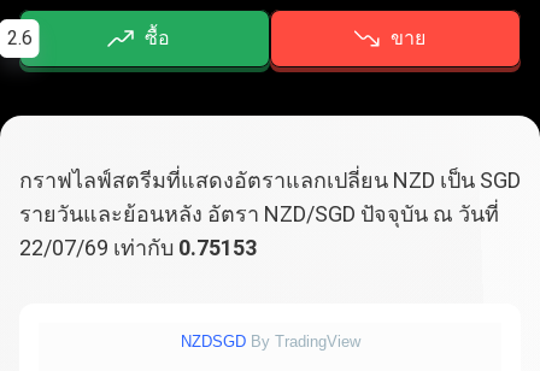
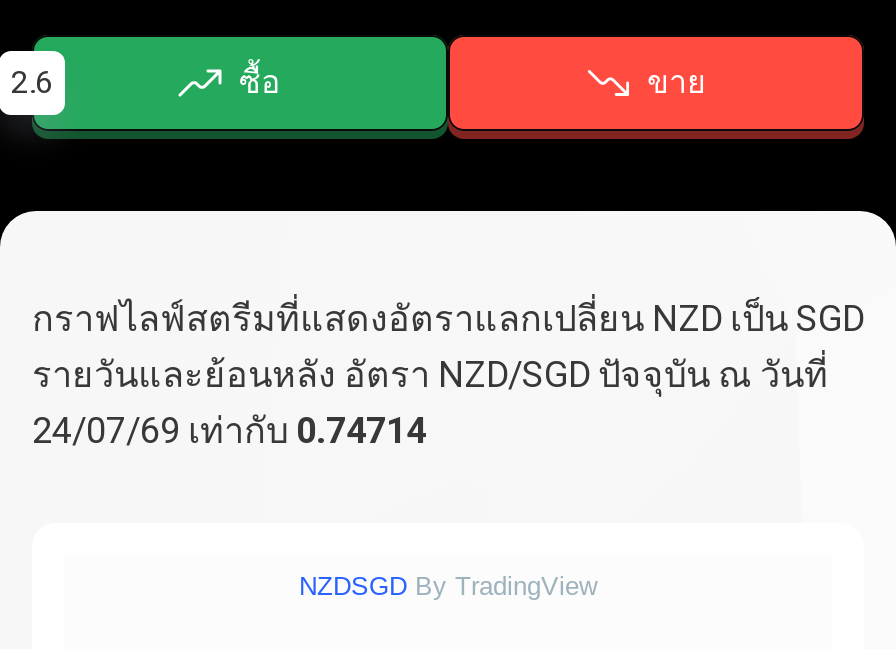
[19,235,257,260] 22/07/69 เท่ากับ0.75153 -> [32,409,426,451] 24/07/69 เท่ากับ0.74714

